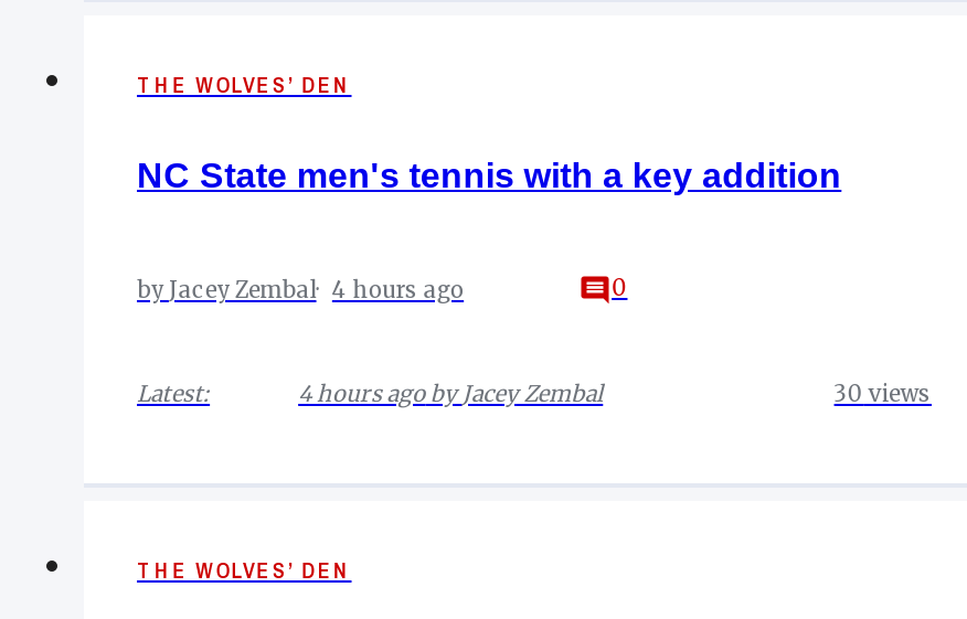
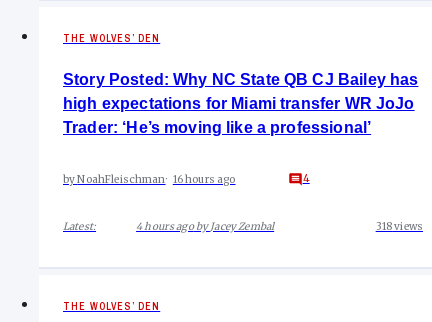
[137,156,842,194] NC State men's tennis with a key addition -> [63,71,418,136] Story Posted: Why NC State QB CJ Bailey has | high expectations for Miami transfer WR JoJo | Trader: ‘He’s moving like a professional’
[137,274,627,305] by Jacey Zembal 4 hours ago | 0 -> [63,172,310,186] by NoahFleischman 16 hours ago | 4
[834,379,932,408] 30 views -> [376,220,423,233] 318 views

